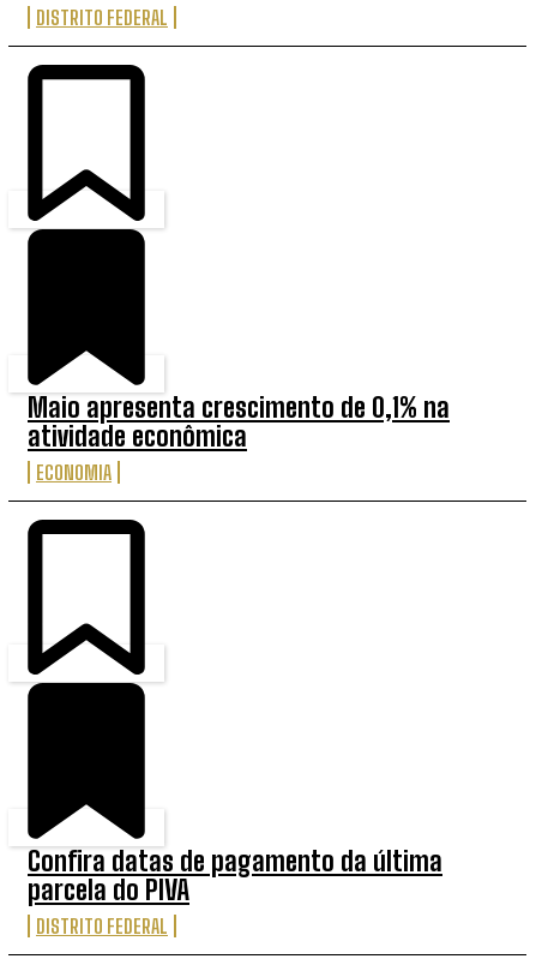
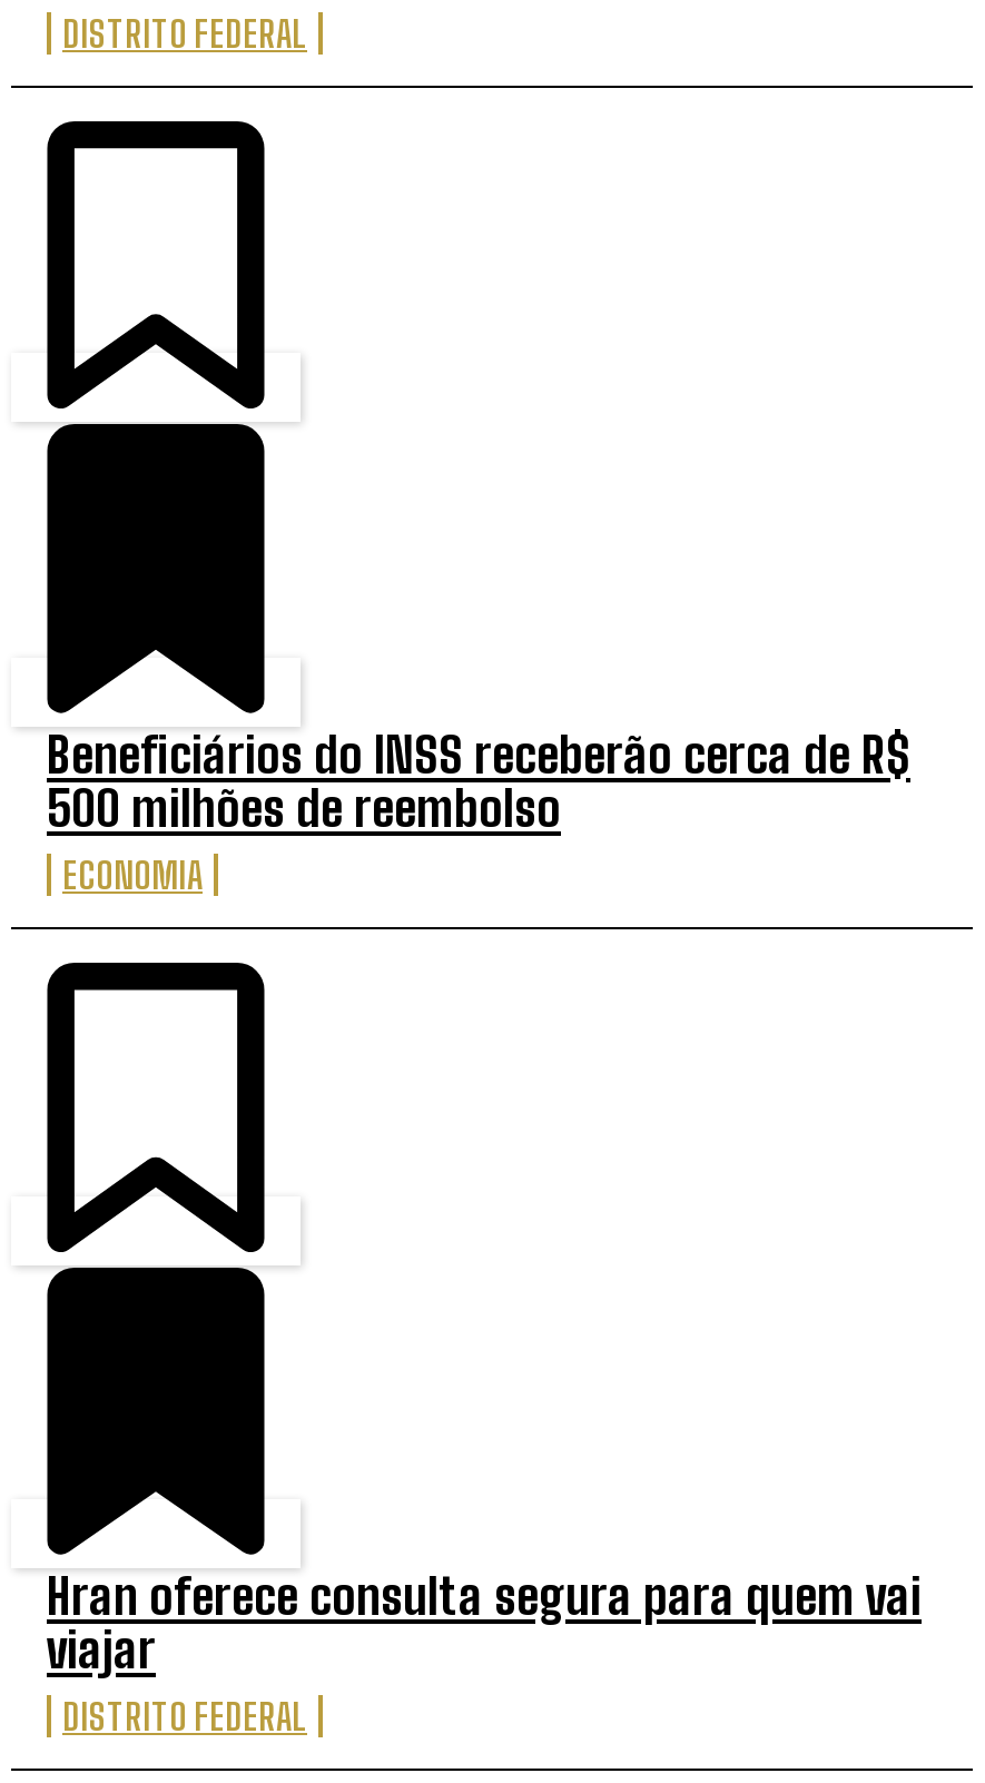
[28,391,450,452] Maio apresenta crescimento de 0,1% na | atividade econômica -> [47,725,910,838] Beneficiários do INSS receberão cerca de R$ | 500 milhões de reembolso
[28,845,442,906] Confira datas de pagamento da última | parcela do PIVA -> [47,1567,922,1681] Hran oferece consulta segura para quem vai | viajar

